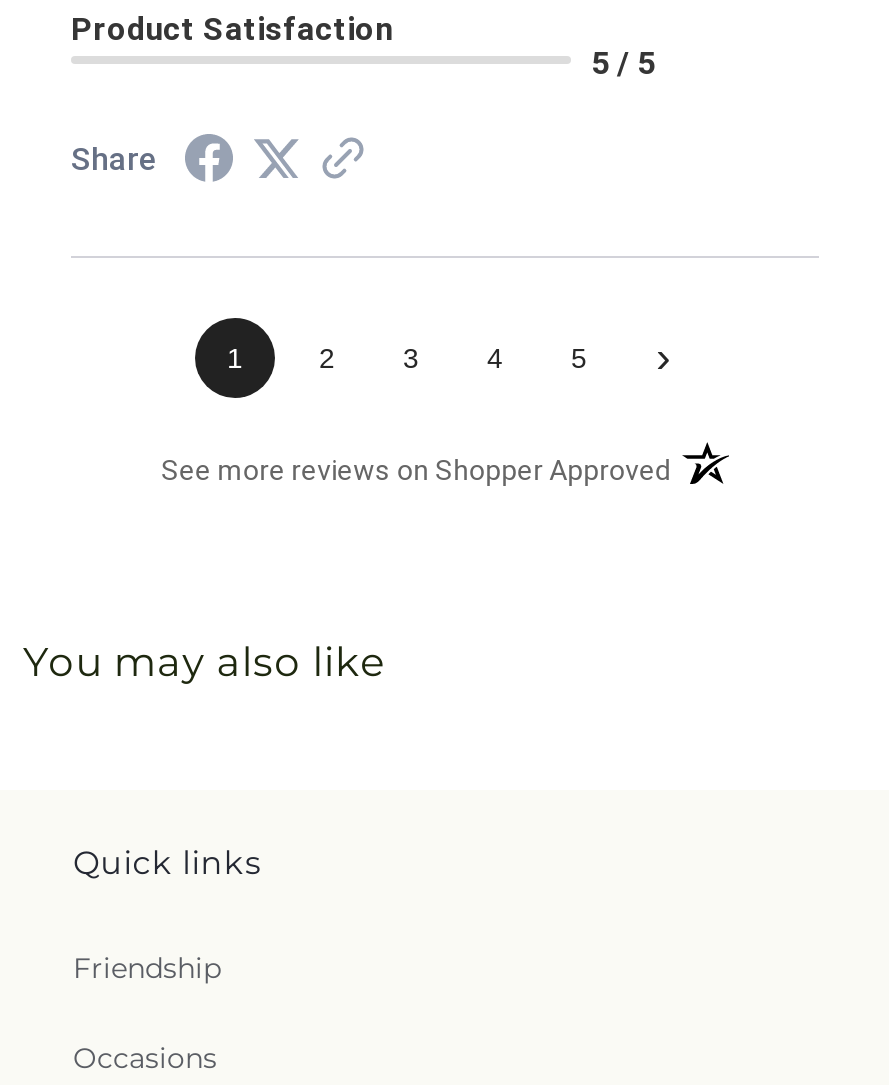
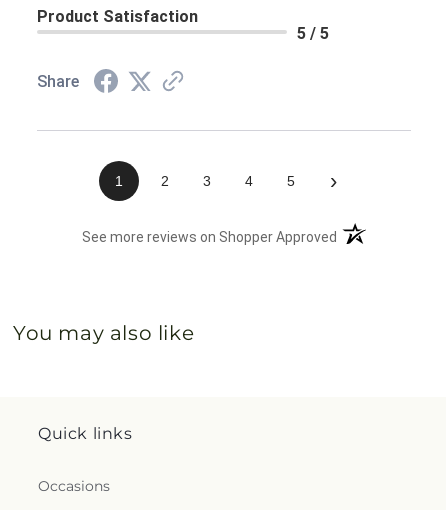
[73,950,221,986] Friendship -> none

